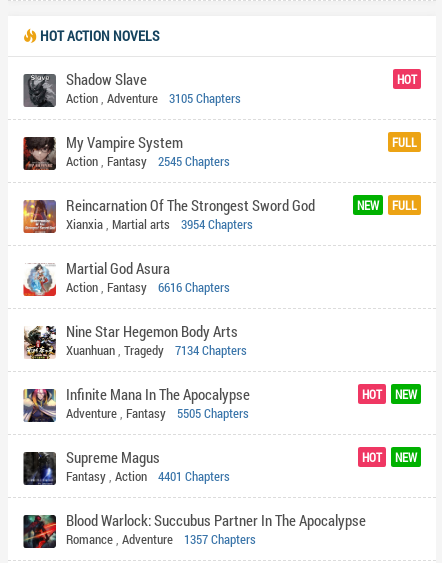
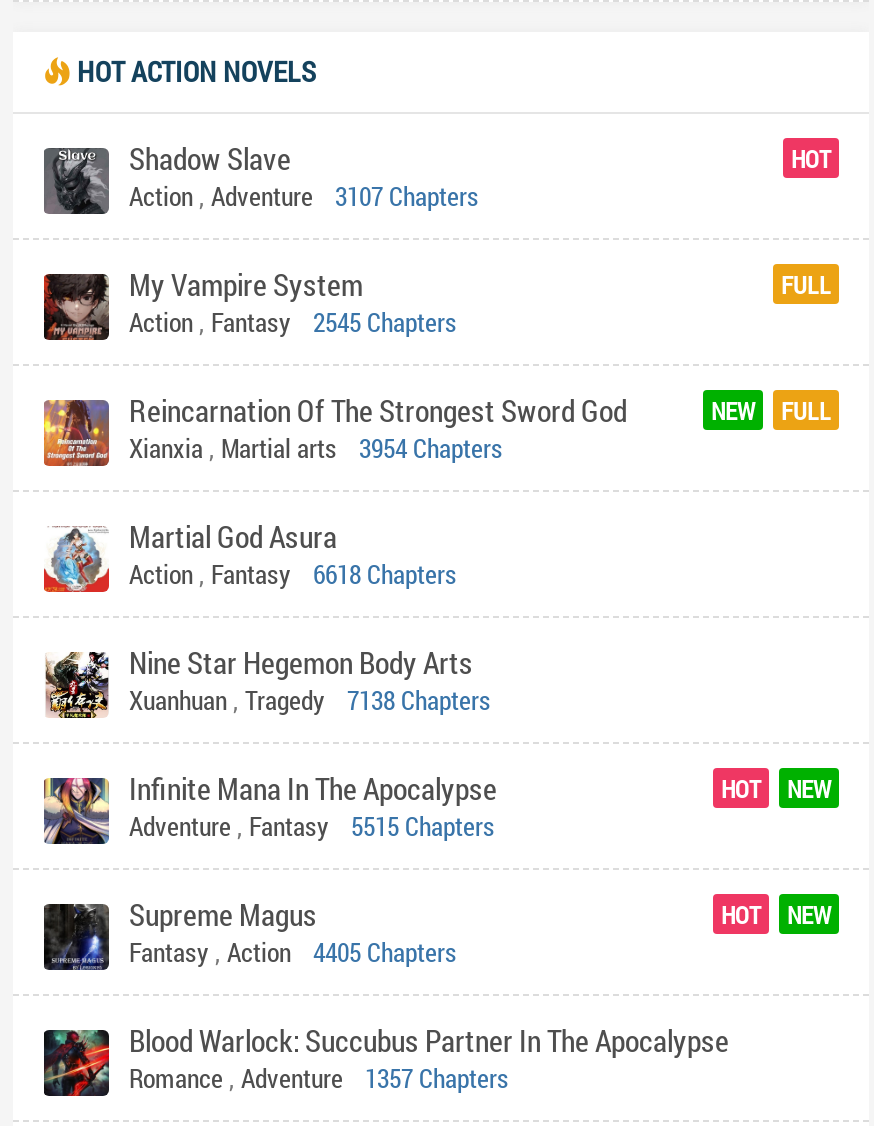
[66,89,241,107] Action, Adventure 3105 Chapters -> [129,178,479,214] Action, Adventure 3107 Chapters
[66,278,230,296] Action, Fantasy 6616 Chapters -> [129,556,457,592] Action, Fantasy 6618 Chapters
[66,341,247,359] Xuanhuan, Tragedy 7134 Chapters -> [129,682,491,718] Xuanhuan, Tragedy 7138 Chapters
[66,404,249,422] Adventure, Fantasy 5505 Chapters -> [129,808,495,844] Adventure, Fantasy 5515 Chapters
[66,467,230,485] Fantasy, Action 4401 Chapters -> [129,934,457,970] Fantasy, Action 4405 Chapters

